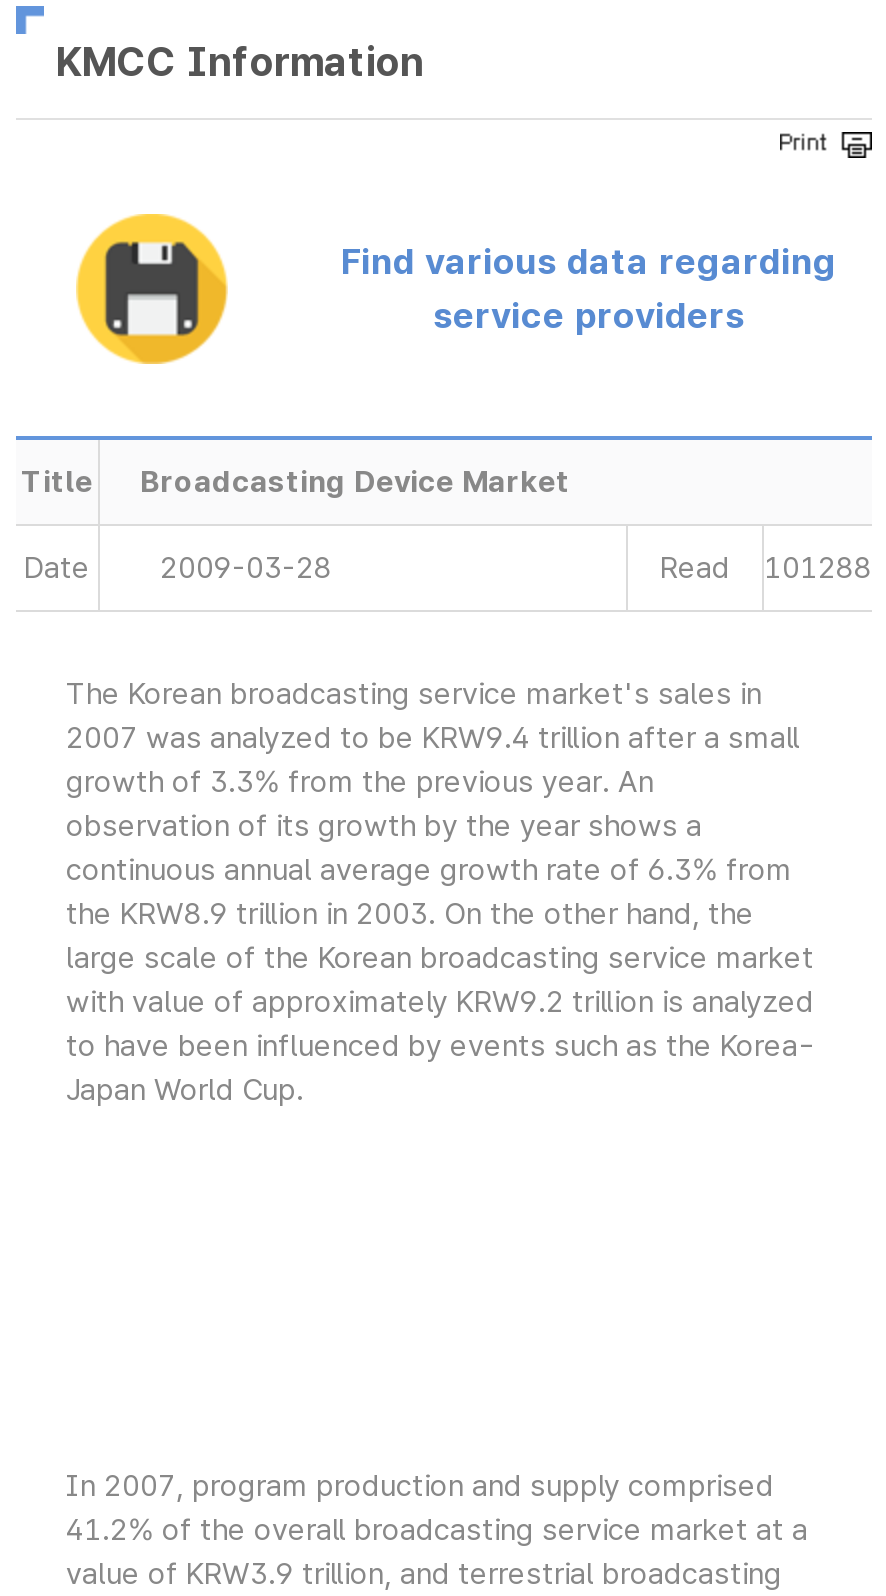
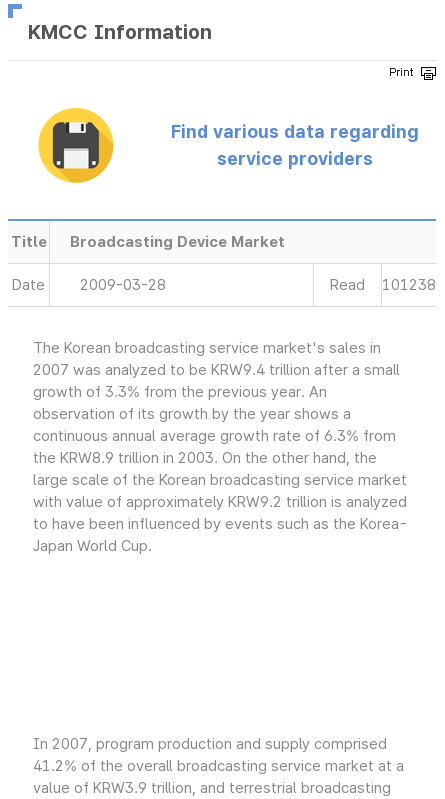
[660,550,872,586] Read 101288 -> [330,276,436,294] Read 101238

